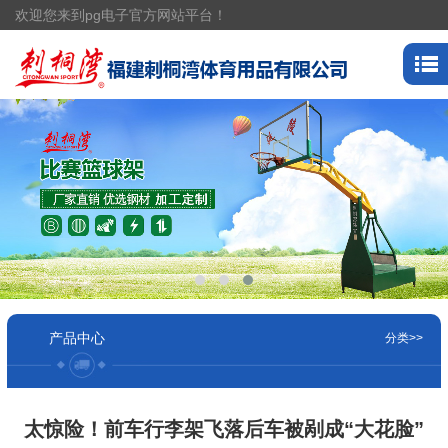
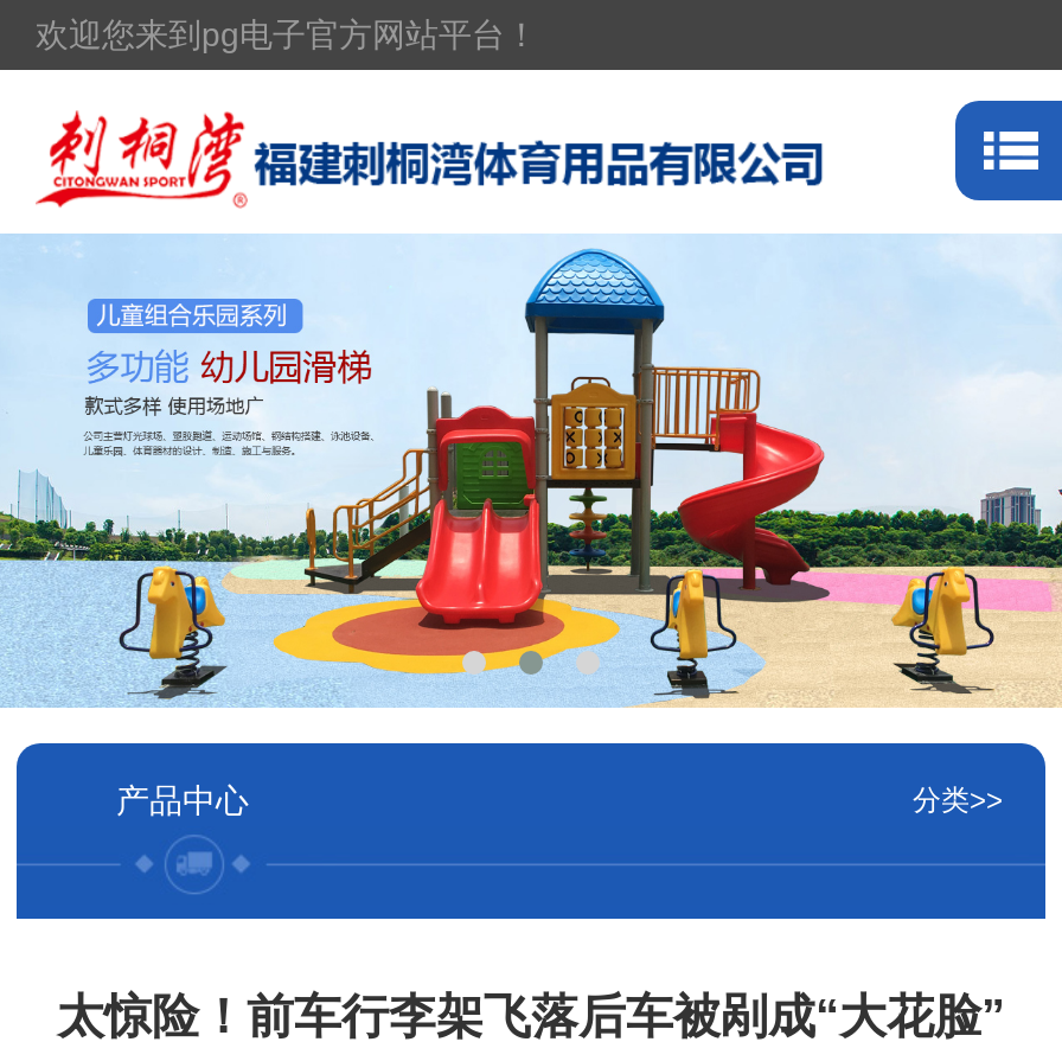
[3,98,445,300] [image] -> [7,234,1055,708] [image]

